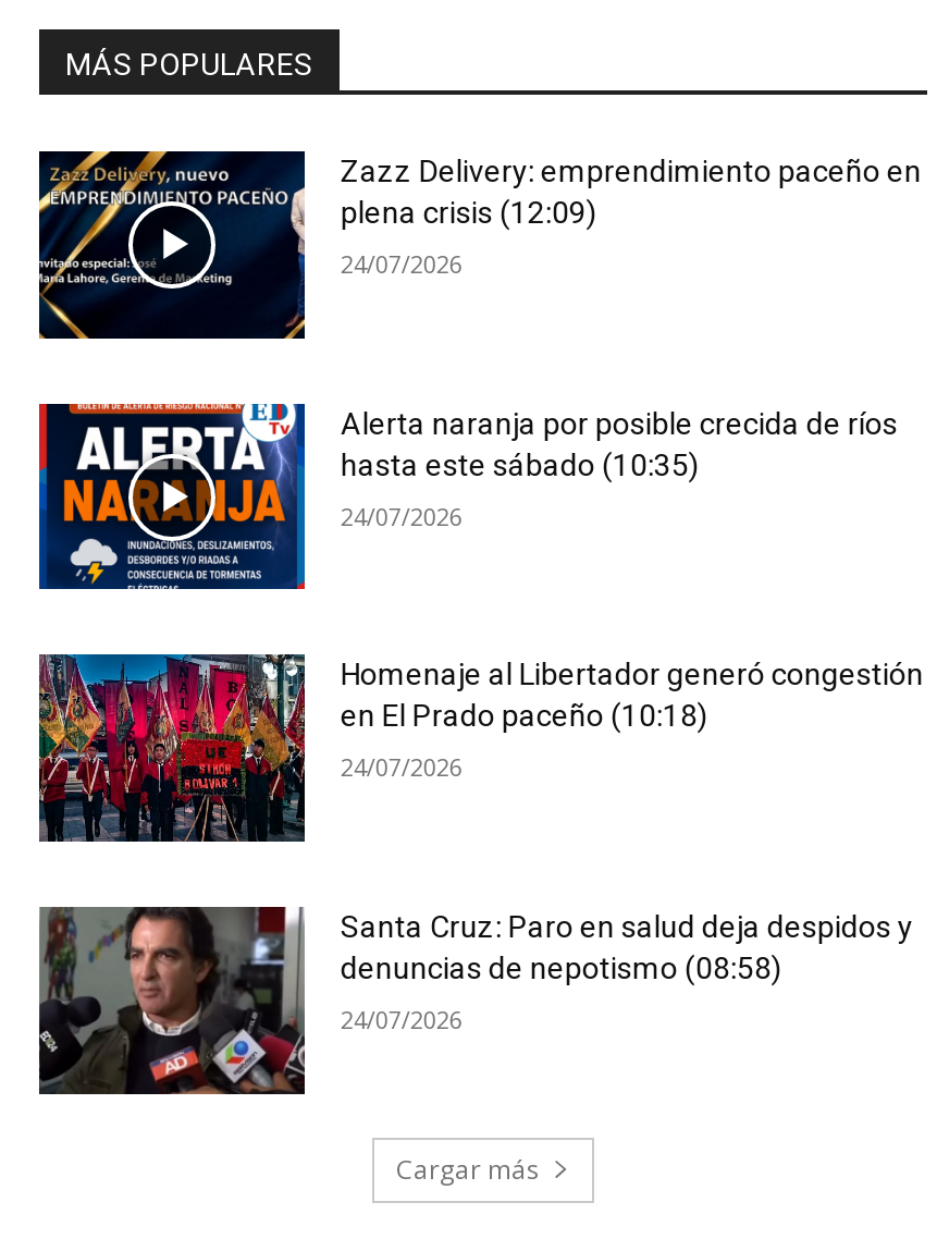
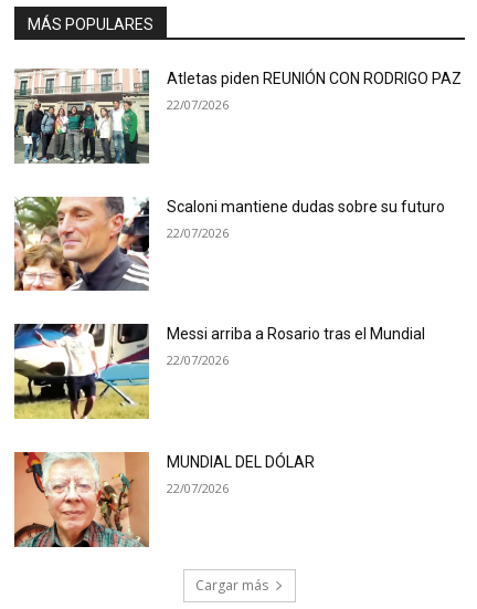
[37,149,922,341] [image] | Zazz Delivery: emprendimiento paceño en | plena crisis (12:09) -> [13,69,462,165] [image] | Atletas piden REUNIÓN CON RODRIGO PAZ
[340,247,462,280] 24/07/2026 -> [167,96,229,113] 22/07/2026
[37,402,898,591] [image] | Alerta naranja por posible crecida de ríos | hasta este sábado (10:35) -> [13,196,445,292] [image] | Scaloni mantiene dudas sobre su futuro
[340,499,462,532] 24/07/2026 -> [167,224,229,241] 22/07/2026
[37,652,924,844] [image] | Homenaje al Libertador generó congestión | en El Prado paceño (10:18) -> [13,323,426,420] [image] | Messi arriba a Rosario tras el Mundial
[340,751,462,784] 24/07/2026 -> [167,352,229,368] 22/07/2026
[37,905,913,1096] [image] | Santa Cruz: Paro en salud deja despidos y | denuncias de nepotismo (08:58) -> [13,451,315,548] [image] | MUNDIAL DEL DÓLAR
[340,1003,462,1036] 24/07/2026 -> [167,480,229,496] 22/07/2026

